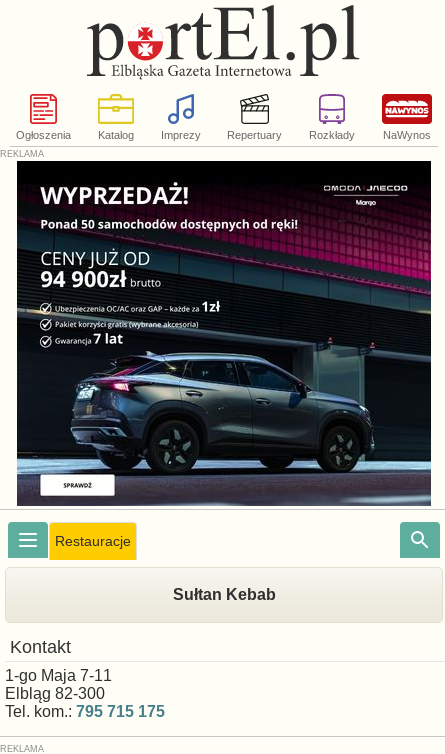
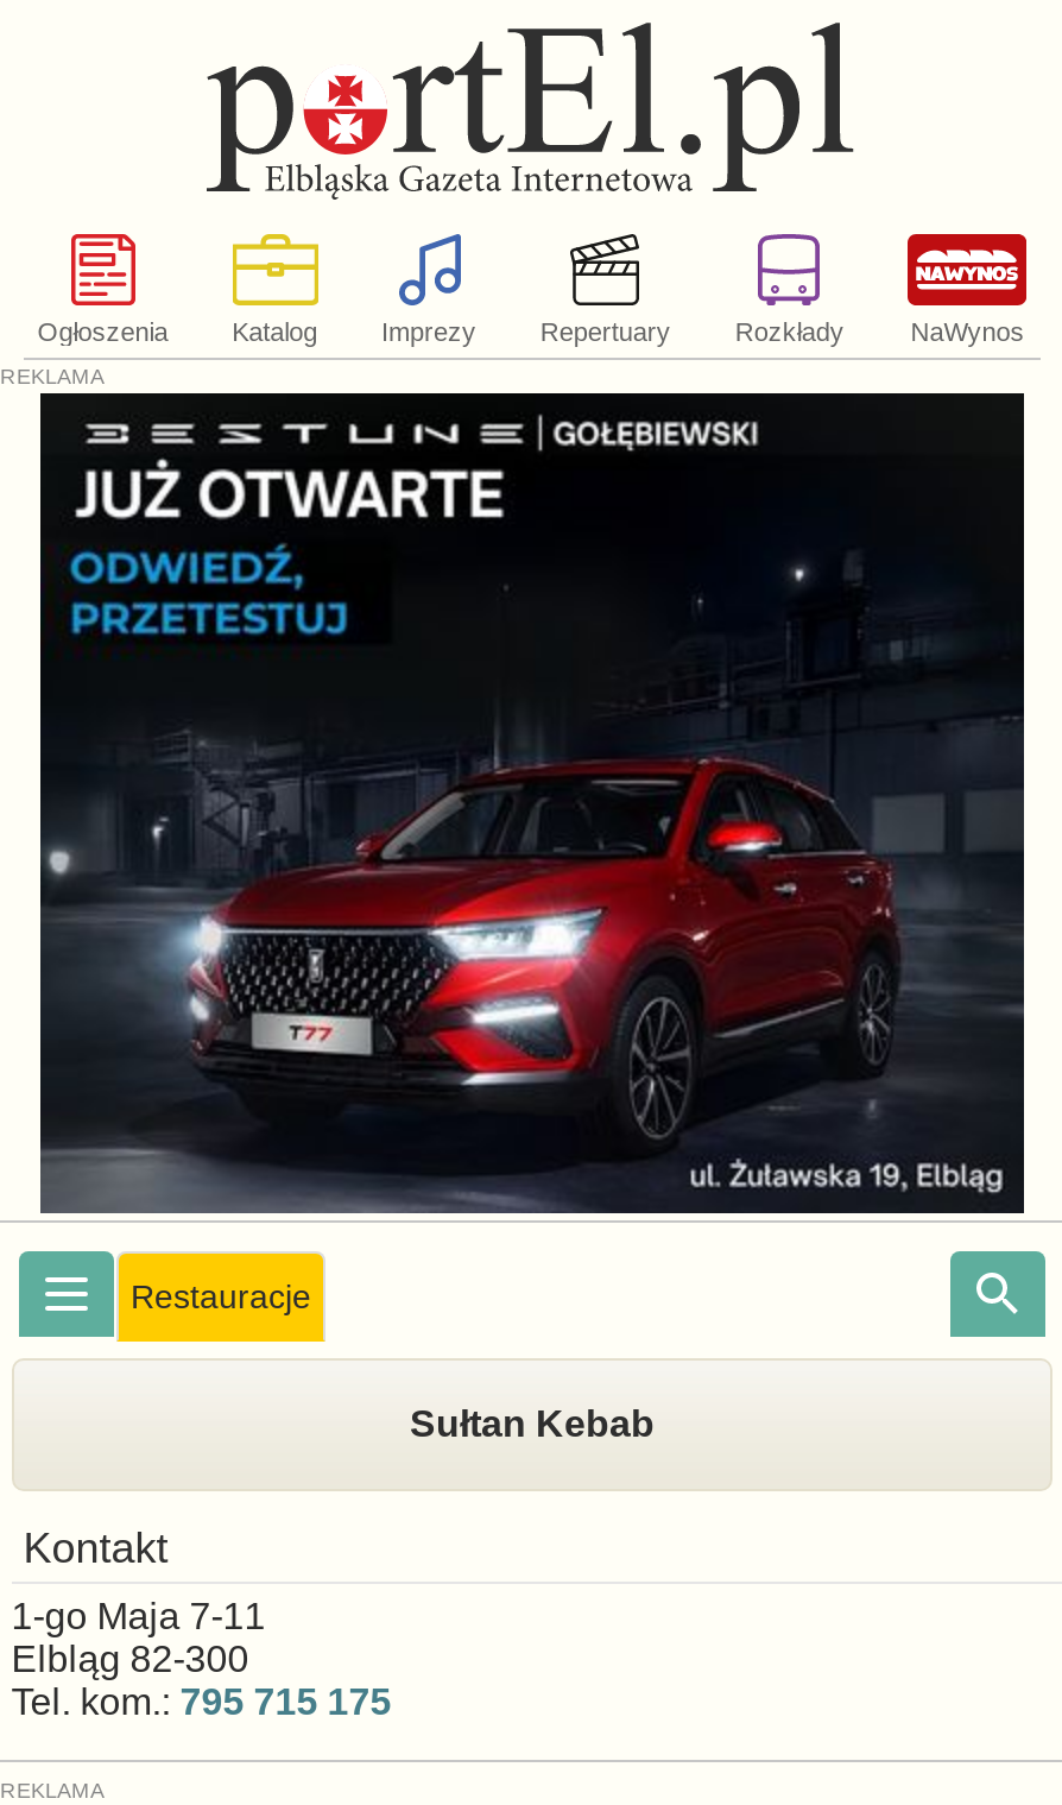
[16,171,432,506] [image] -> [38,415,1026,1213] [image]

